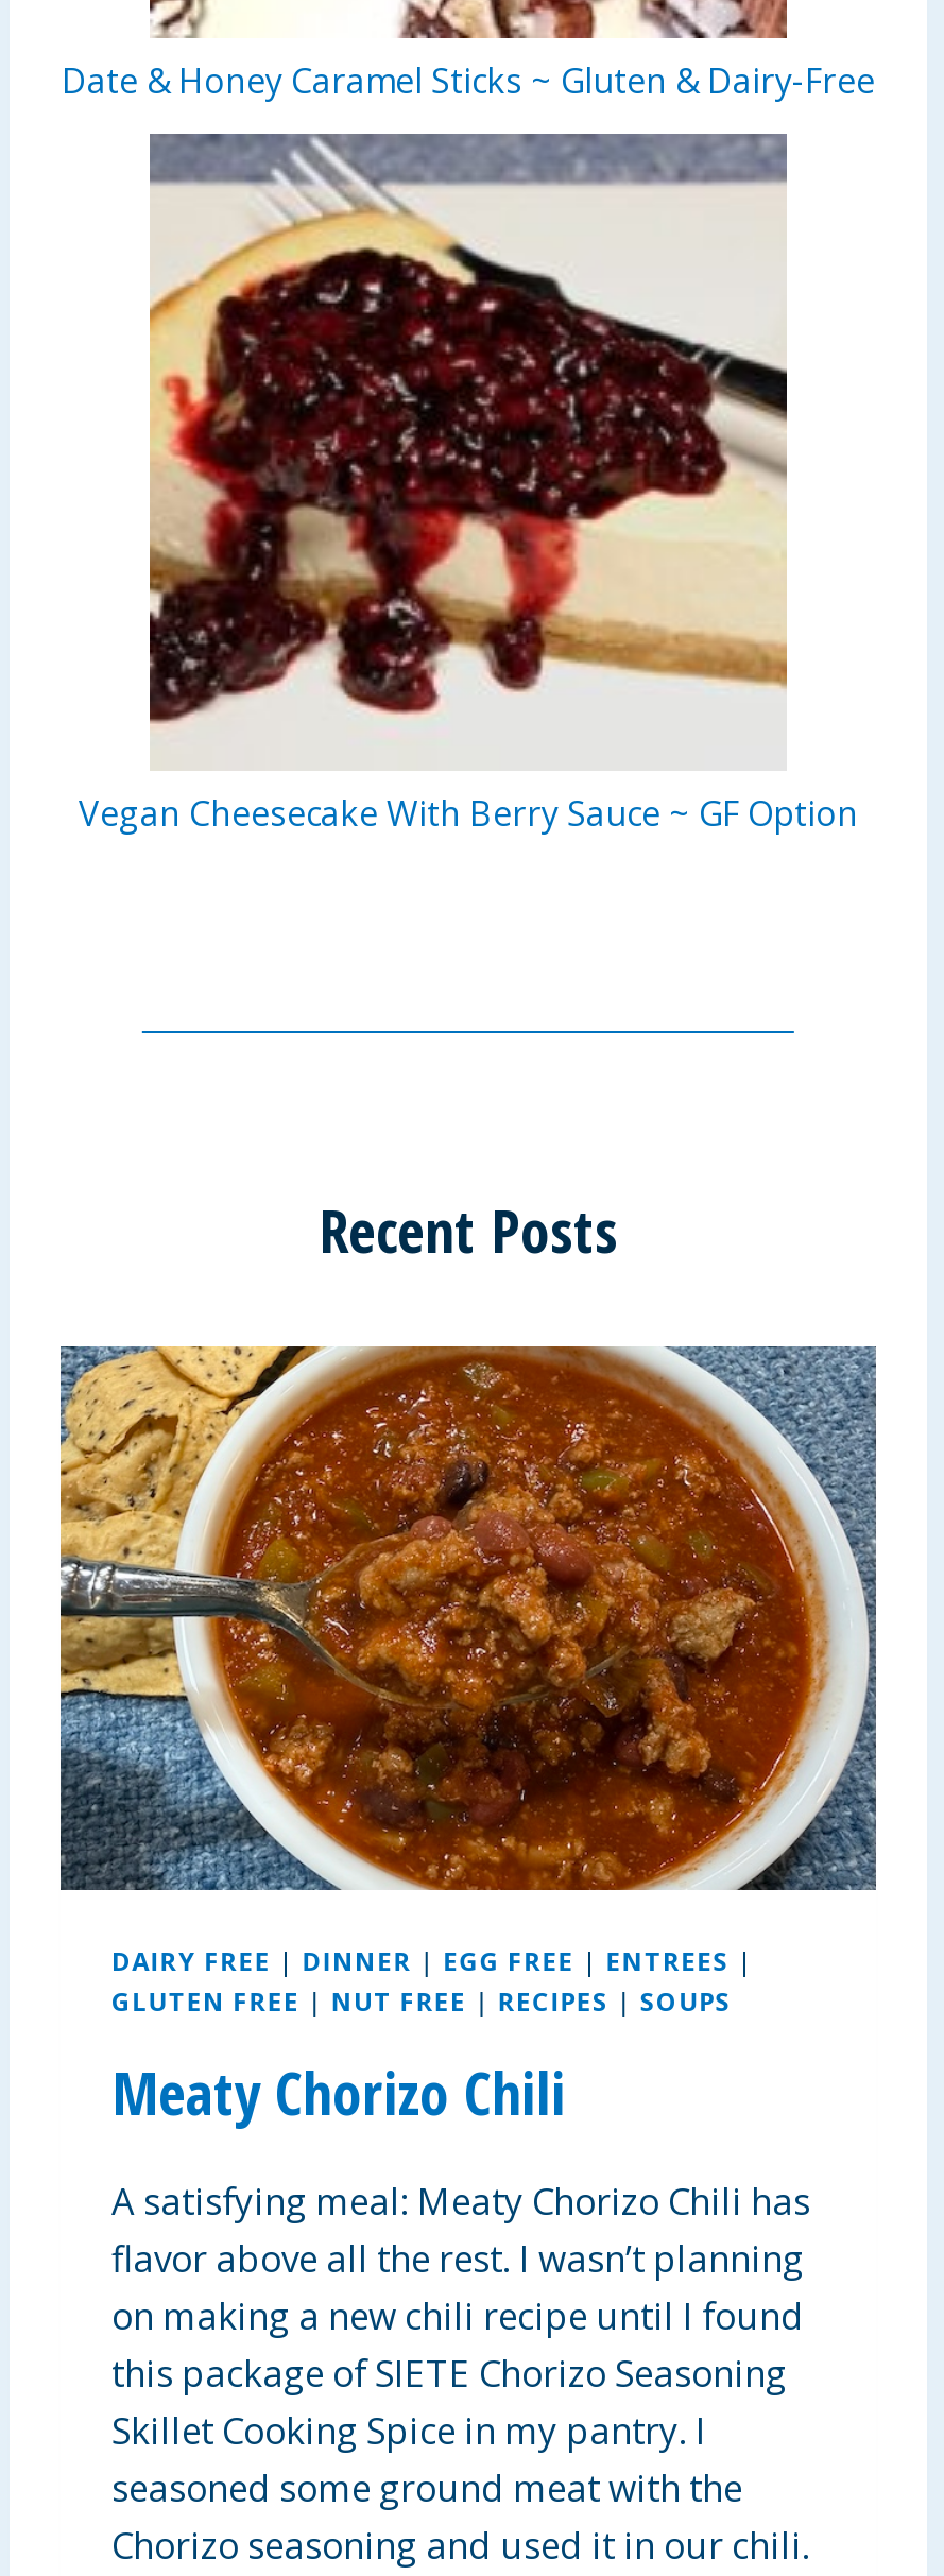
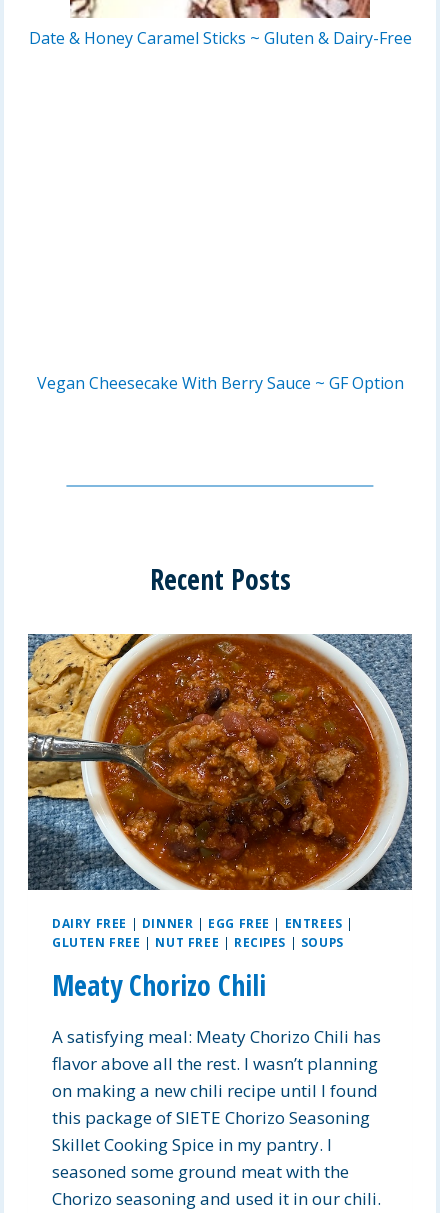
[148,132,789,769] [image] -> none

